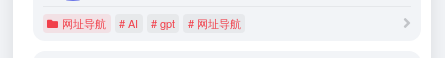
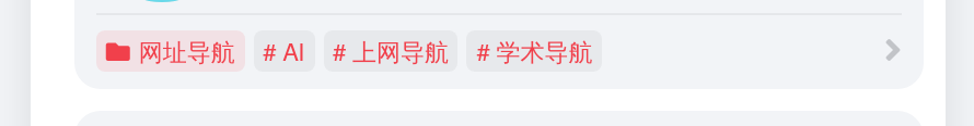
[151,15,241,31] # gpt | # 网址导航 -> [333,32,592,67] # 上网导航 | # 学术导航

